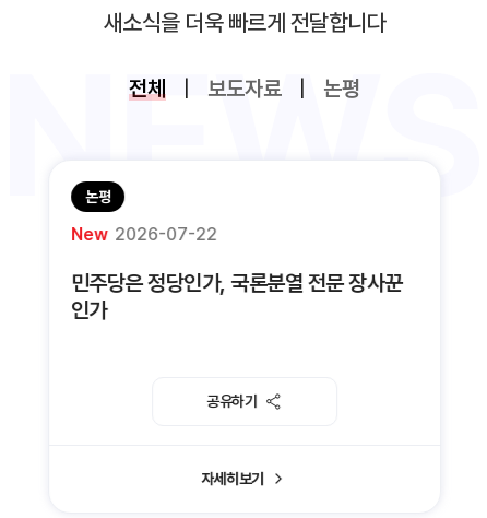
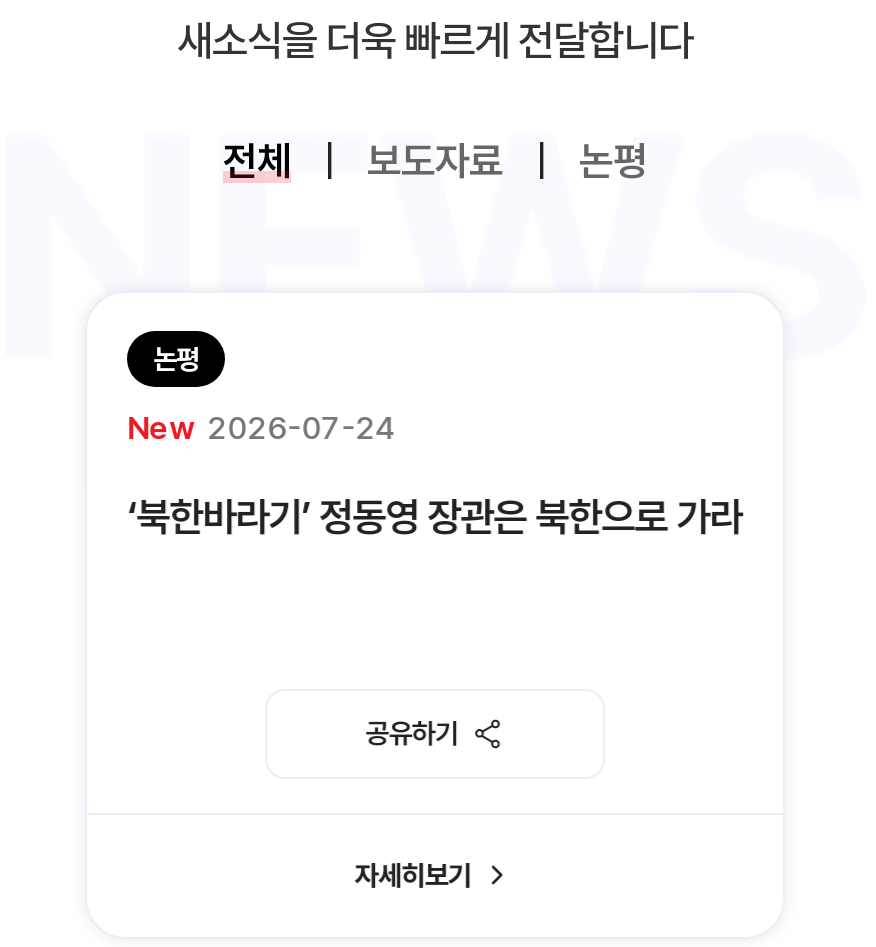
[71,223,217,244] New 2026-07-22 -> [127,408,397,446] New 2026-07-24
[71,269,403,323] 민주당은 정당인가, 국론분열 전문 장사꾼 | 인가 -> [127,492,742,540] ‘북한바라기’ 정동영 장관은 북한으로 가라

